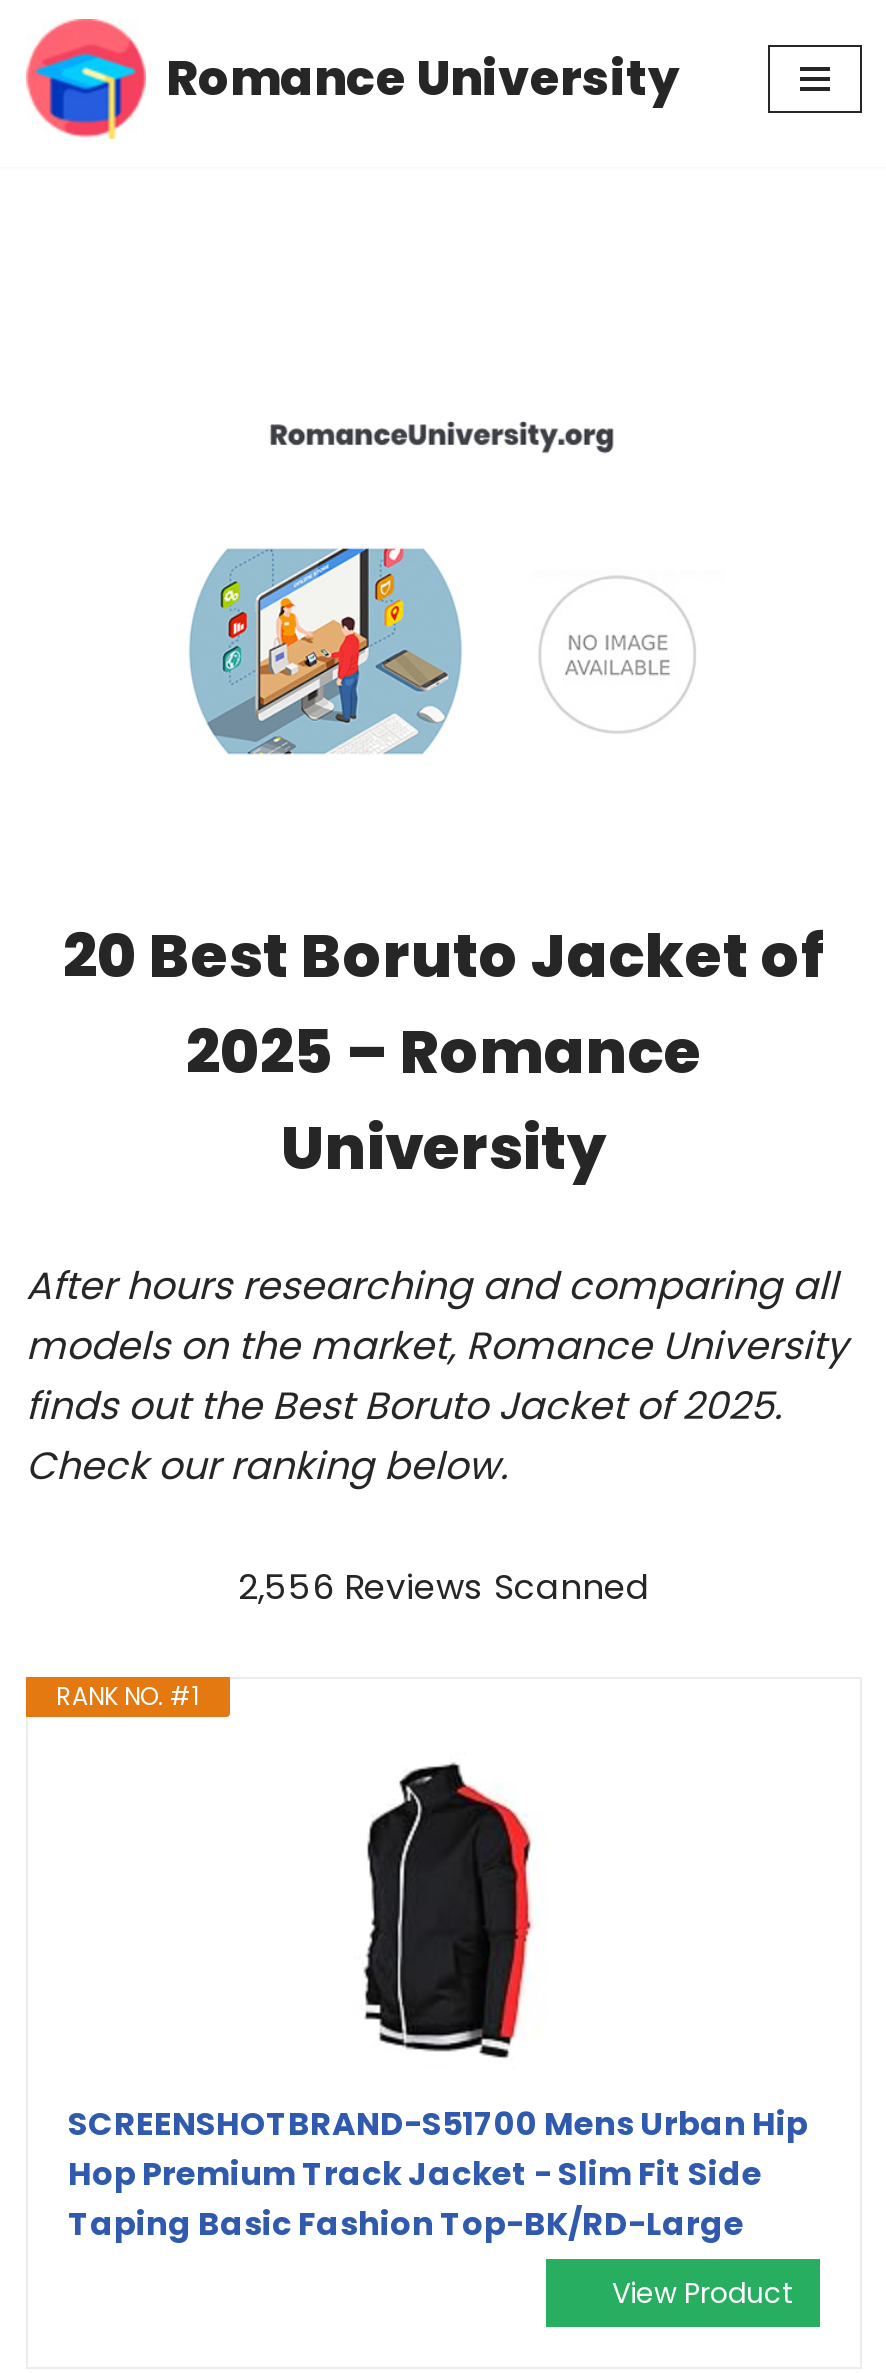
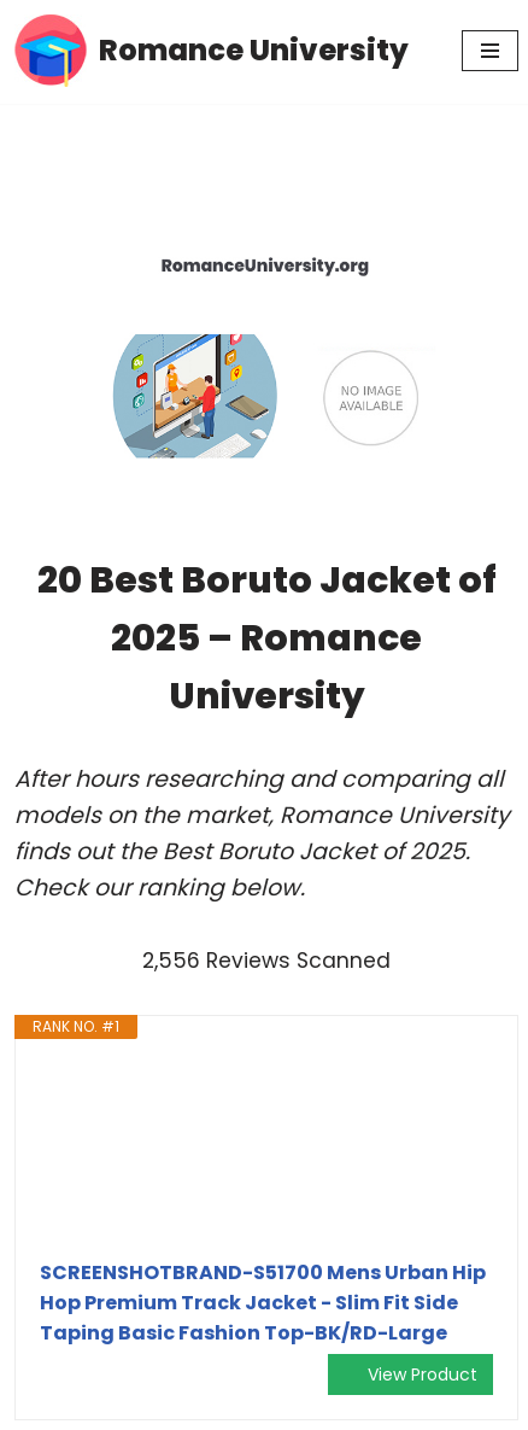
[362,1761,532,2059] [image] -> none

